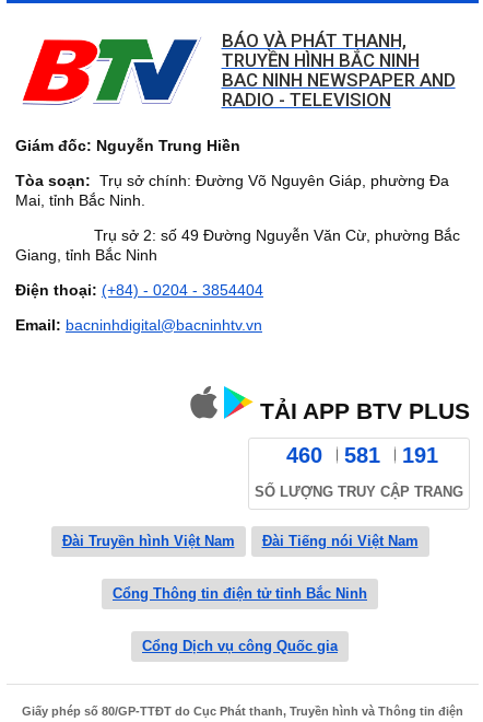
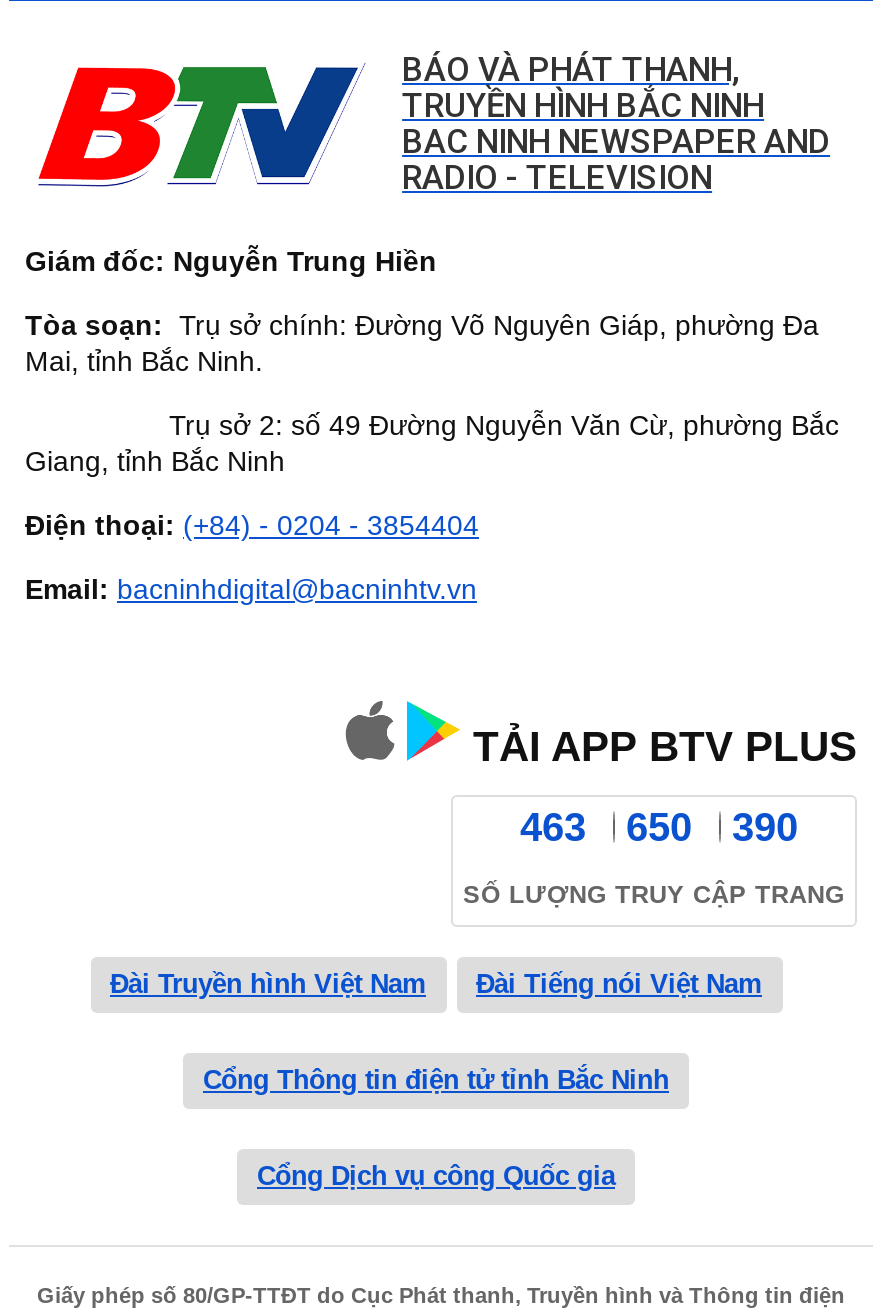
[286,443,322,467] 460 -> [520,805,586,849] 463
[344,443,380,467] 581 -> [626,805,692,849] 650
[402,443,438,467] 191 -> [732,805,798,849] 390

